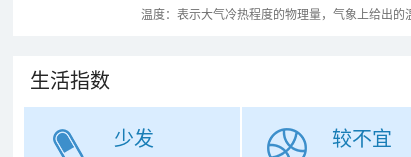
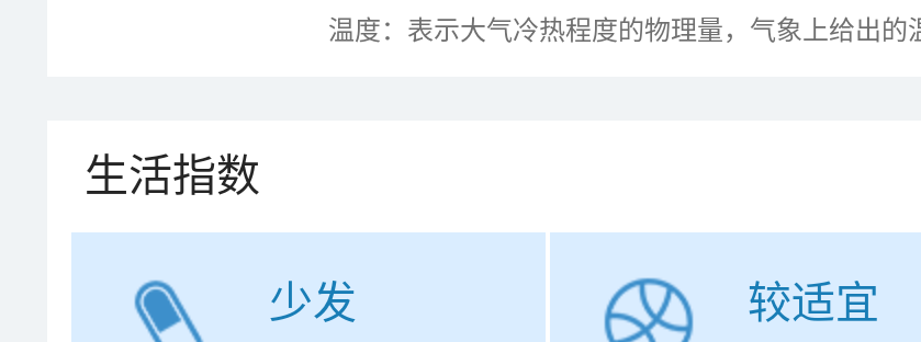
[332,128,392,150] 较不宜 -> [748,278,879,327] 较适宜

